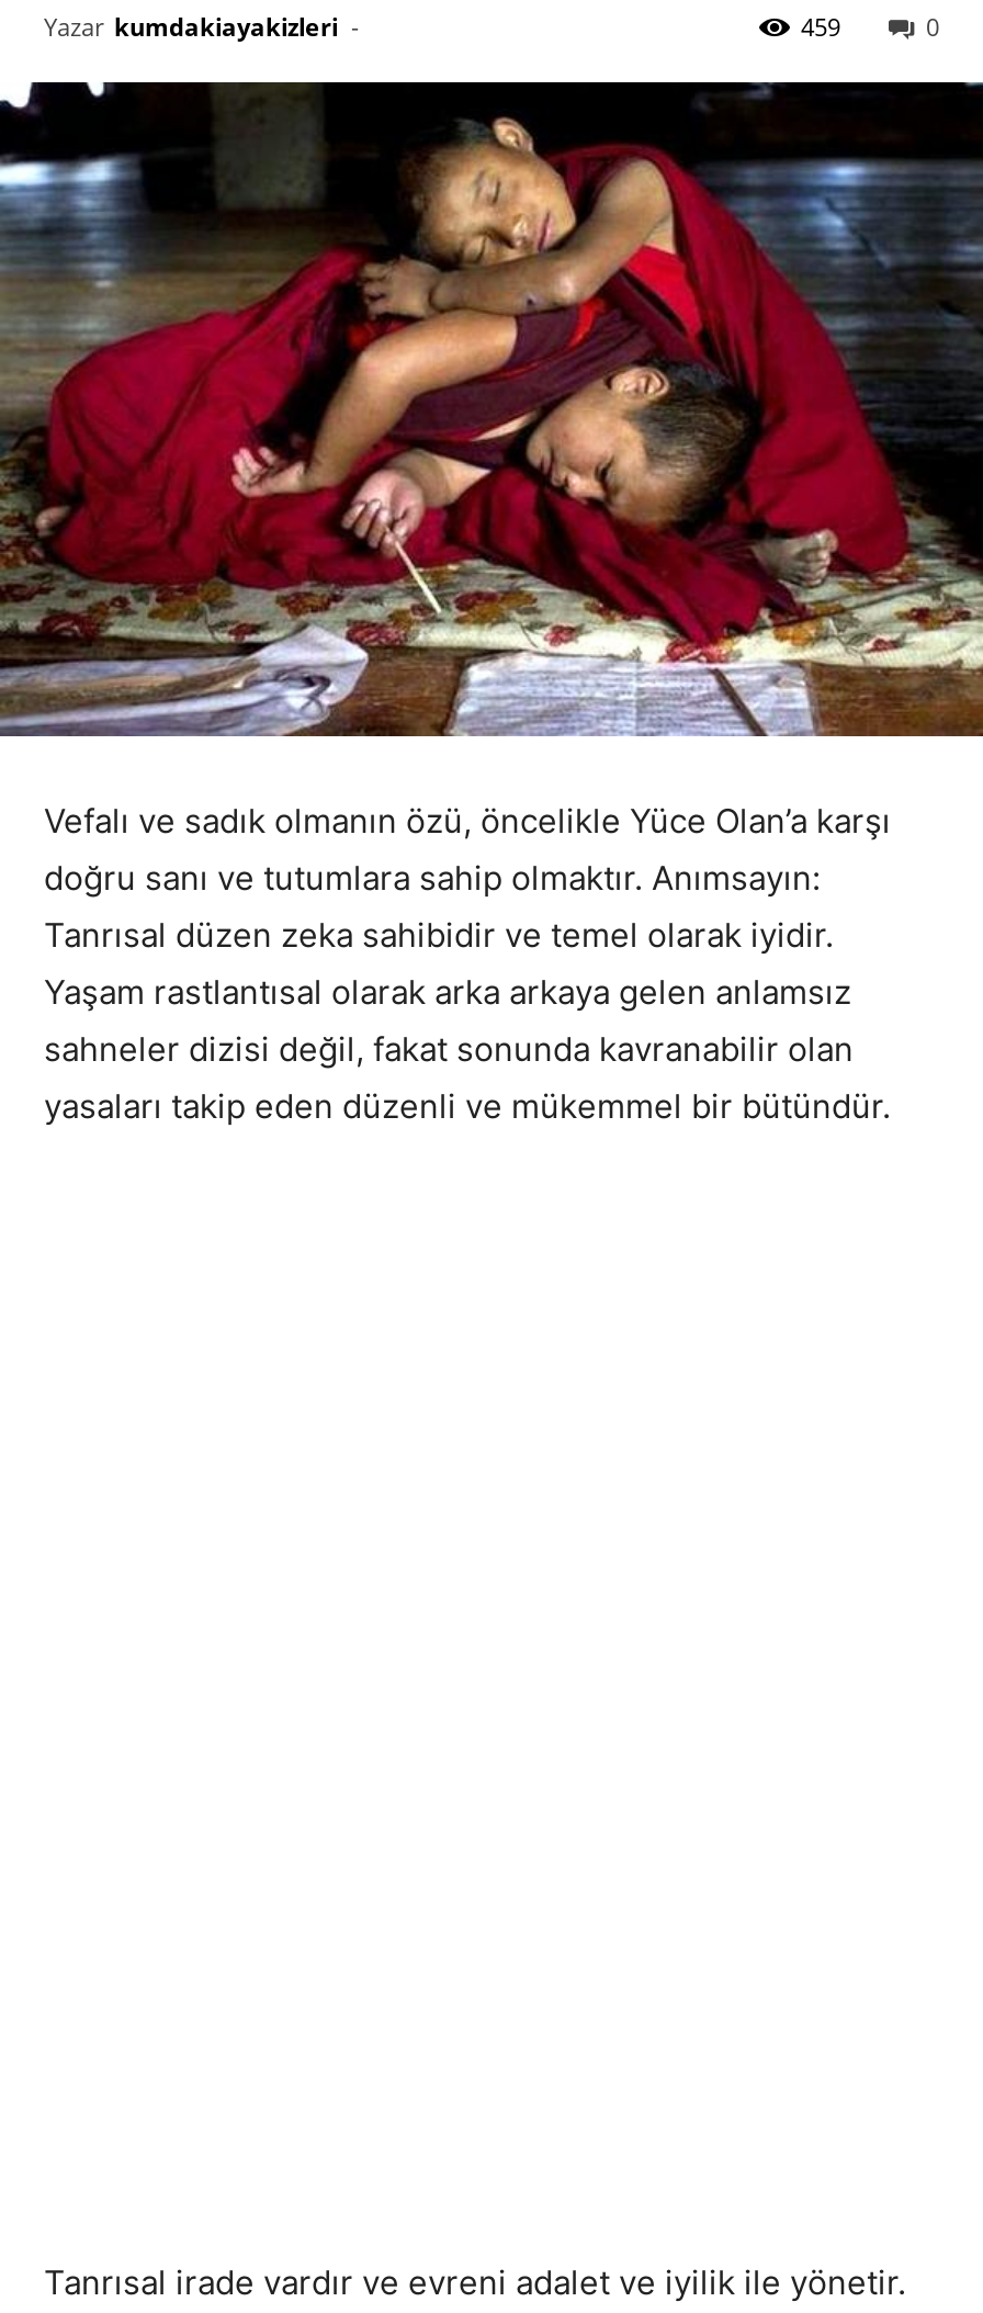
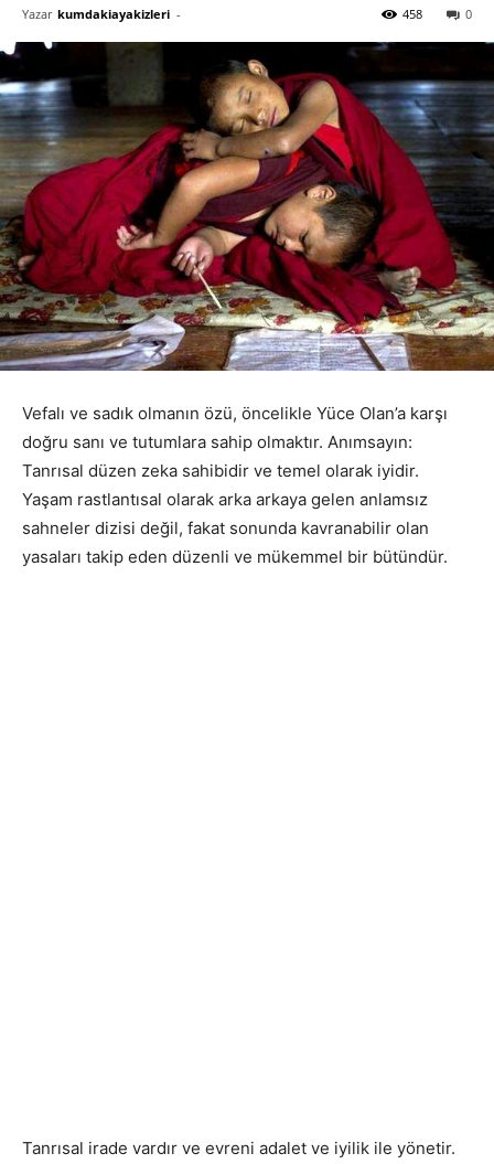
[801,10,840,43] 459 -> [402,6,422,22] 458

